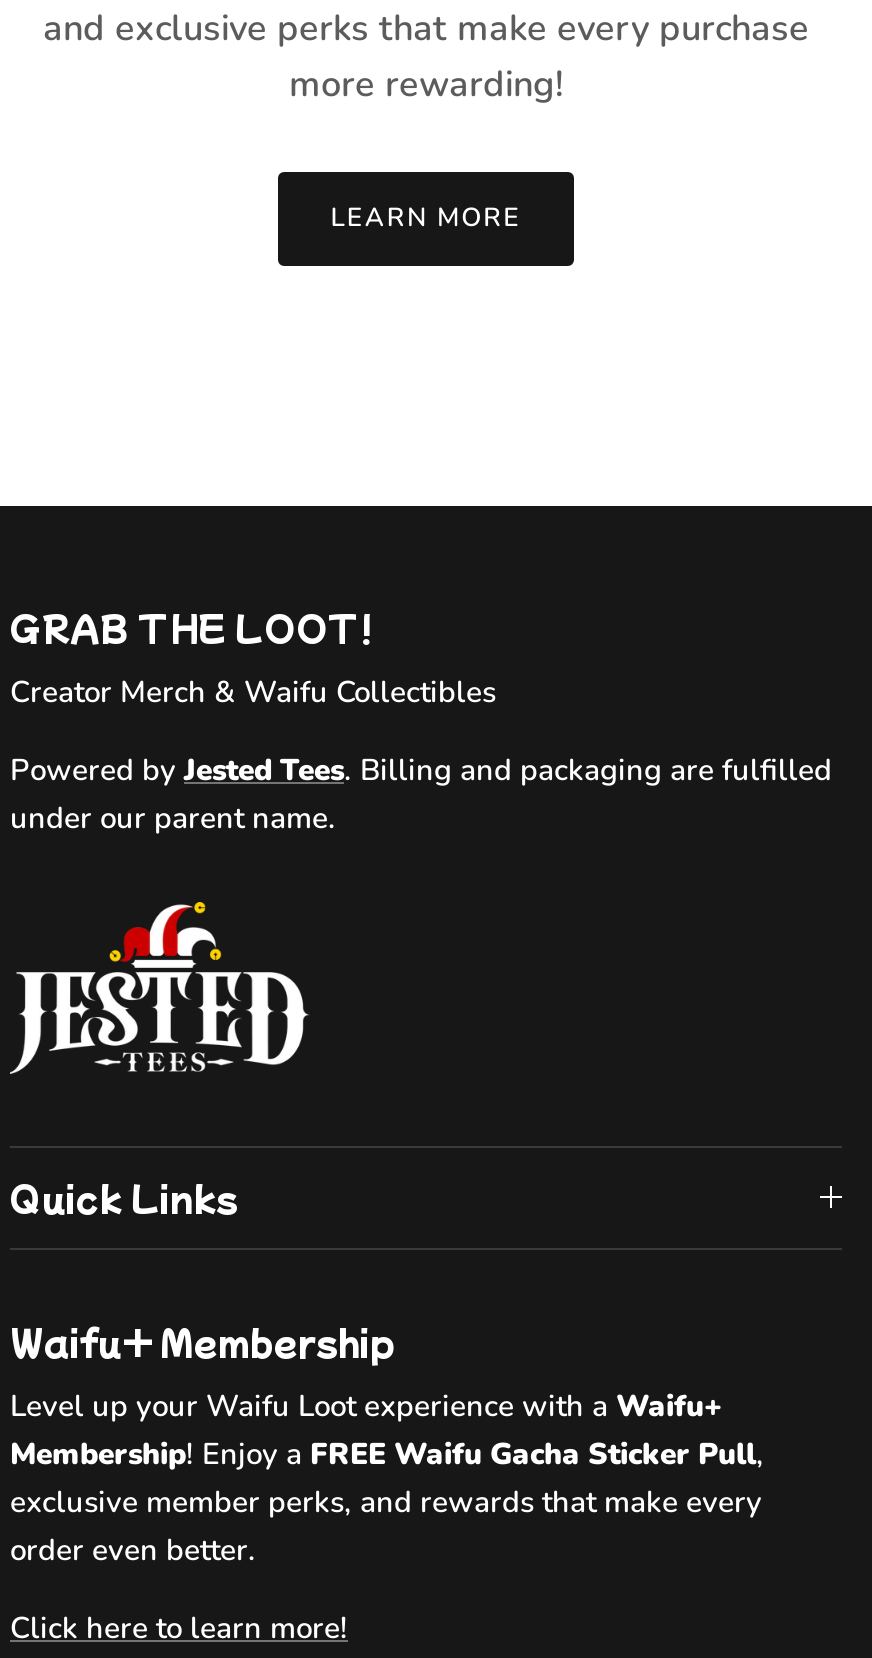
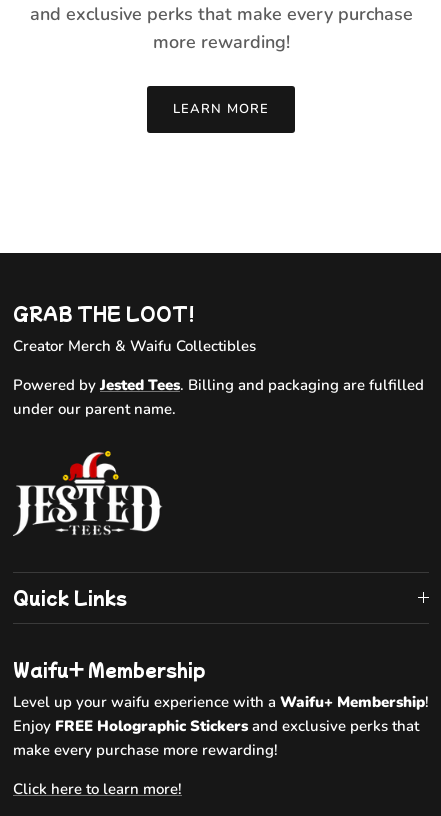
[10,1386,764,1570] Level up your Waifu Loot experience with a Waifu+ | Membership! Enjoy a FREE Waifu Gacha Sticker Pull, | exclusive member perks, and rewards that make every | order even better. -> [13,692,429,760] Level up your waifu experience with a Waifu+ Membership! | Enjoy FREE Holographic Stickers and exclusive perks that | make every purchase more rewarding!

